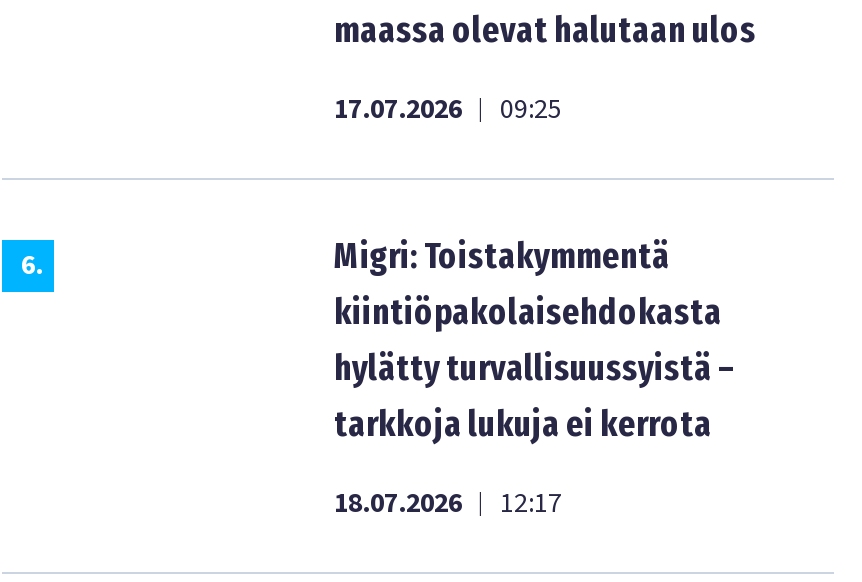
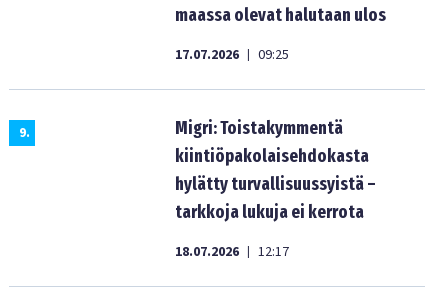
[21,246,43,286] 6. -> [18,123,29,143] 9.

